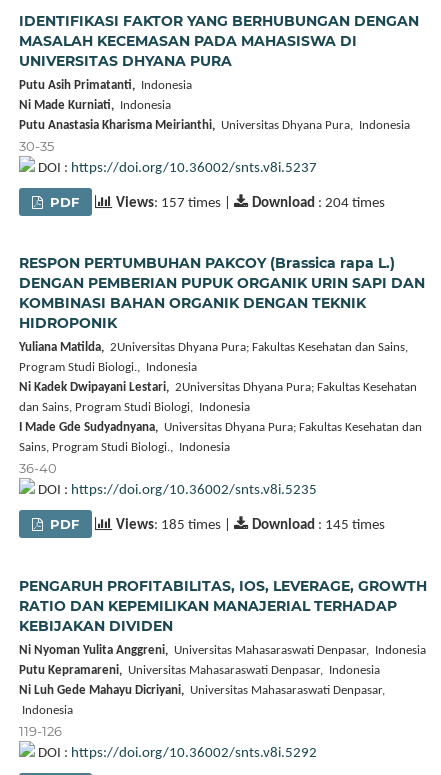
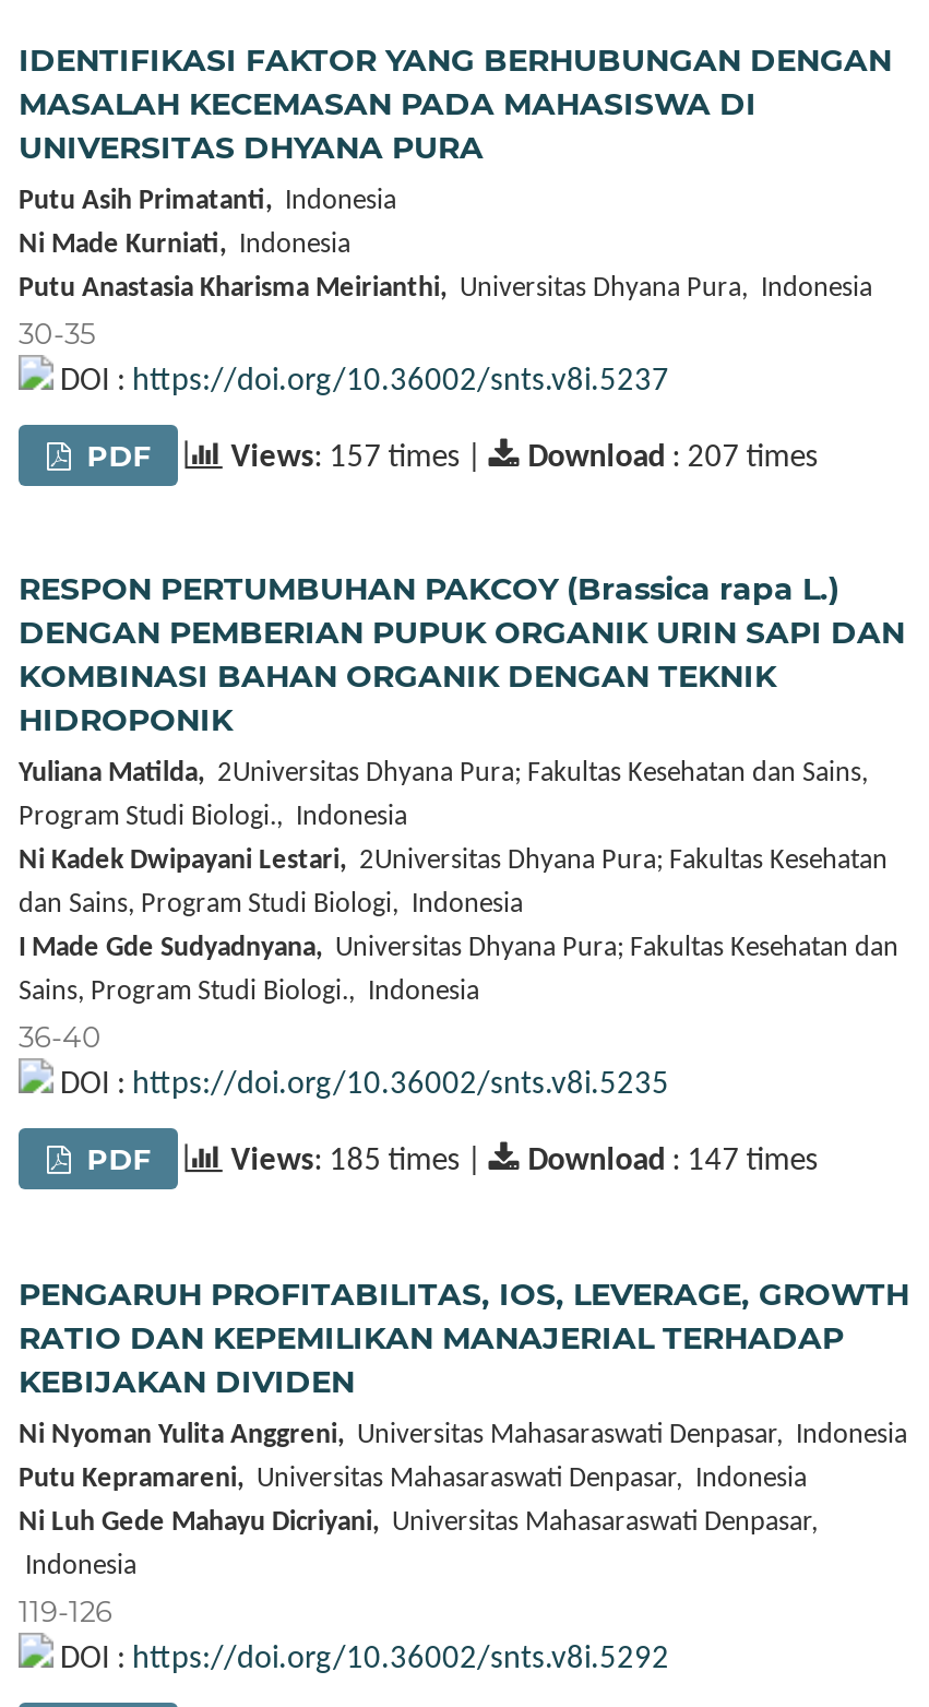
[252,196,385,211] Download: 204 times -> [528,442,818,474] Download: 207 times
[252,518,385,533] Download: 145 times -> [528,1146,818,1179] Download: 147 times

